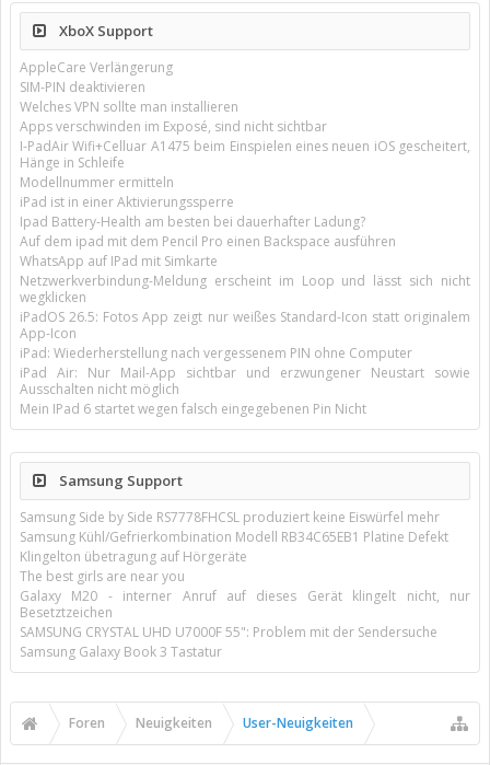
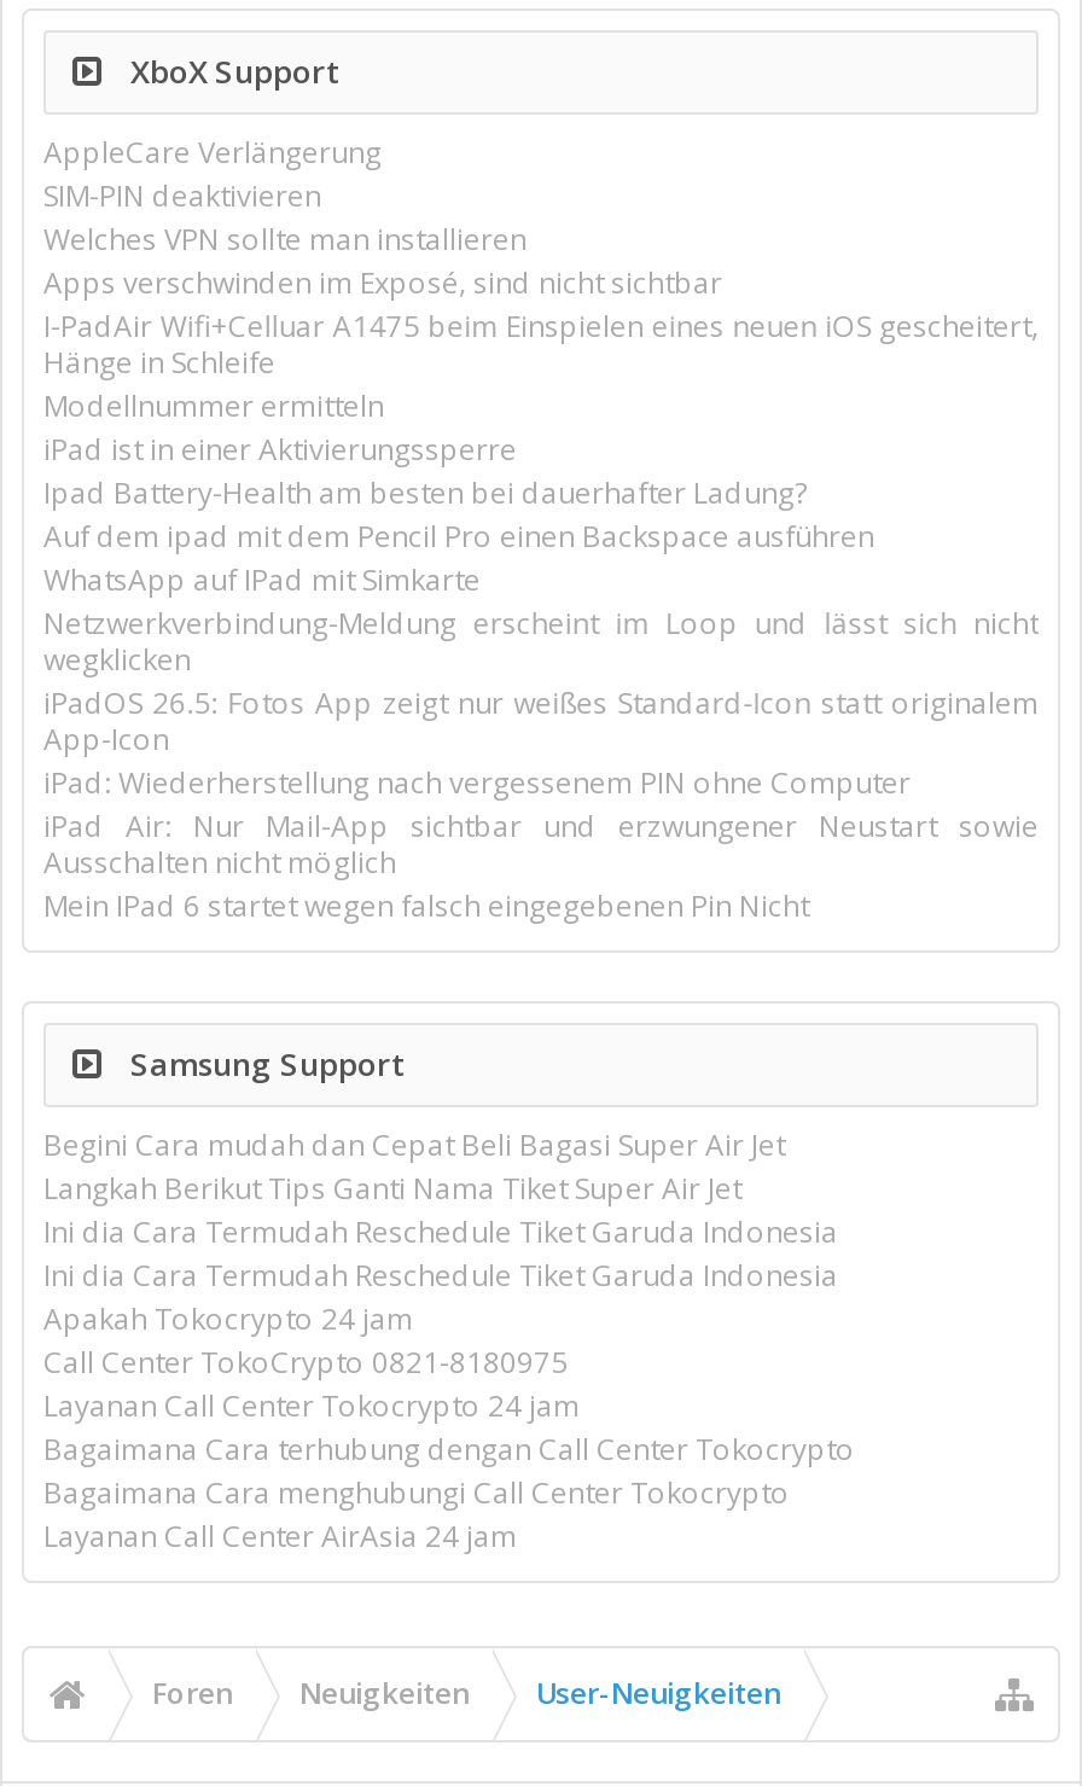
[20,508,470,661] Samsung Side by Side RS7778FHCSL produziert keine Eiswürfel mehr | Samsung Kühl/Gefrierkombination Modell RB34C65EB1 Platine Defekt | Klingelton übetragung auf Hörgeräte | The best girls are near you | Galaxy M20 - interner Anruf auf dieses Gerät klingelt nicht, nur | Besetztzeichen | SAMSUNG CRYSTAL UHD U7000F 55": Problem mit der Sendersuche | Samsung Galaxy Book 3 Tastatur -> [43,1124,855,1557] Begini Cara mudah dan Cepat Beli Bagasi Super Air Jet | Langkah Berikut Tips Ganti Nama Tiket Super Air Jet | Ini dia Cara Termudah Reschedule Tiket Garuda Indonesia | Ini dia Cara Termudah Reschedule Tiket Garuda Indonesia | Apakah Tokocrypto 24 jam | Call Center TokoCrypto 0821-8180975 | Layanan Call Center Tokocrypto 24 jam | Bagaimana Cara terhubung dengan Call Center Tokocrypto | Bagaimana Cara menghubungi Call Center Tokocrypto | Layanan Call Center AirAsia 24 jam

